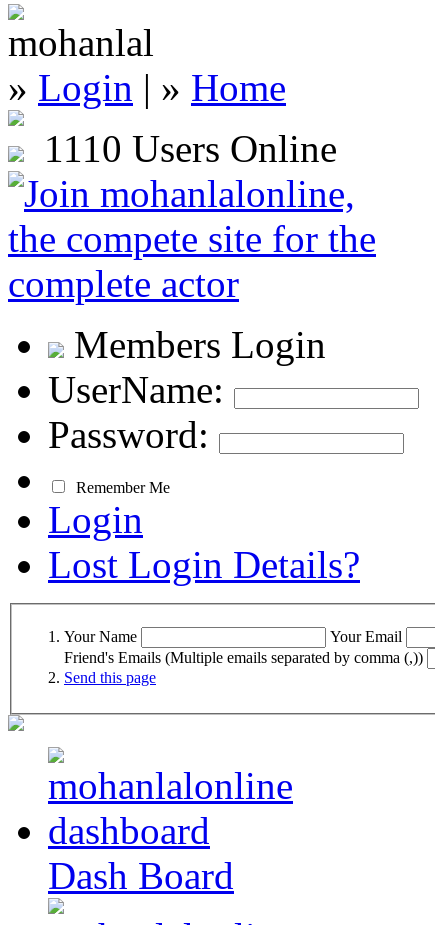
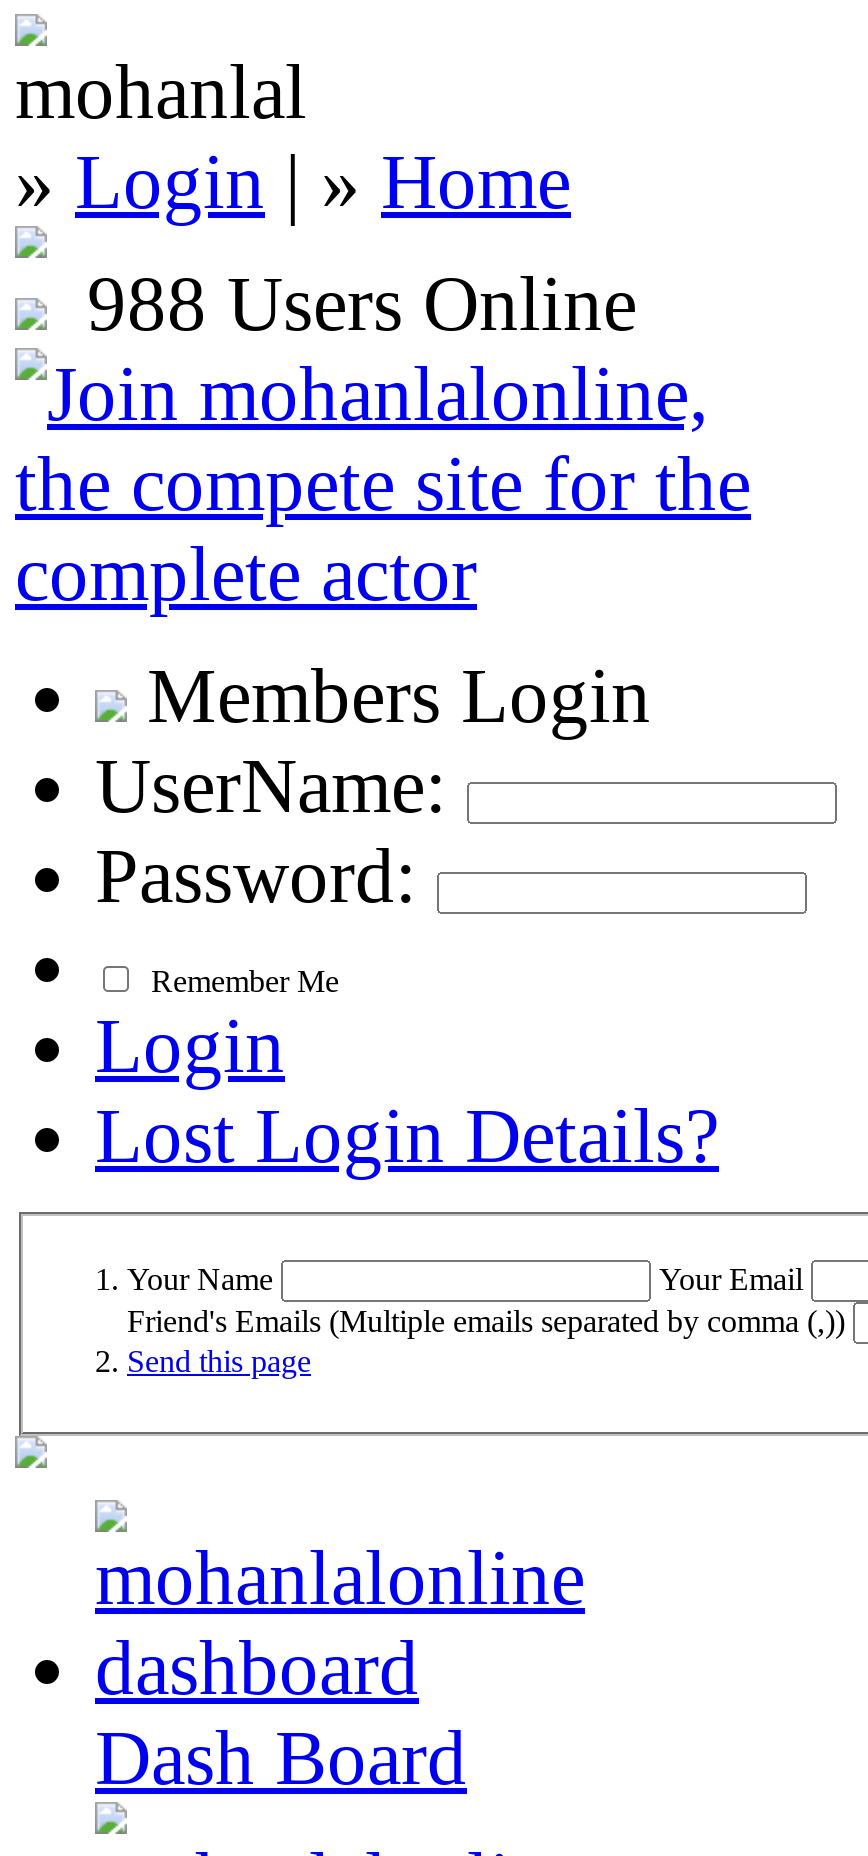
[24,127,337,170] 1110 Users Online -> [47,260,637,346] 988 Users Online

